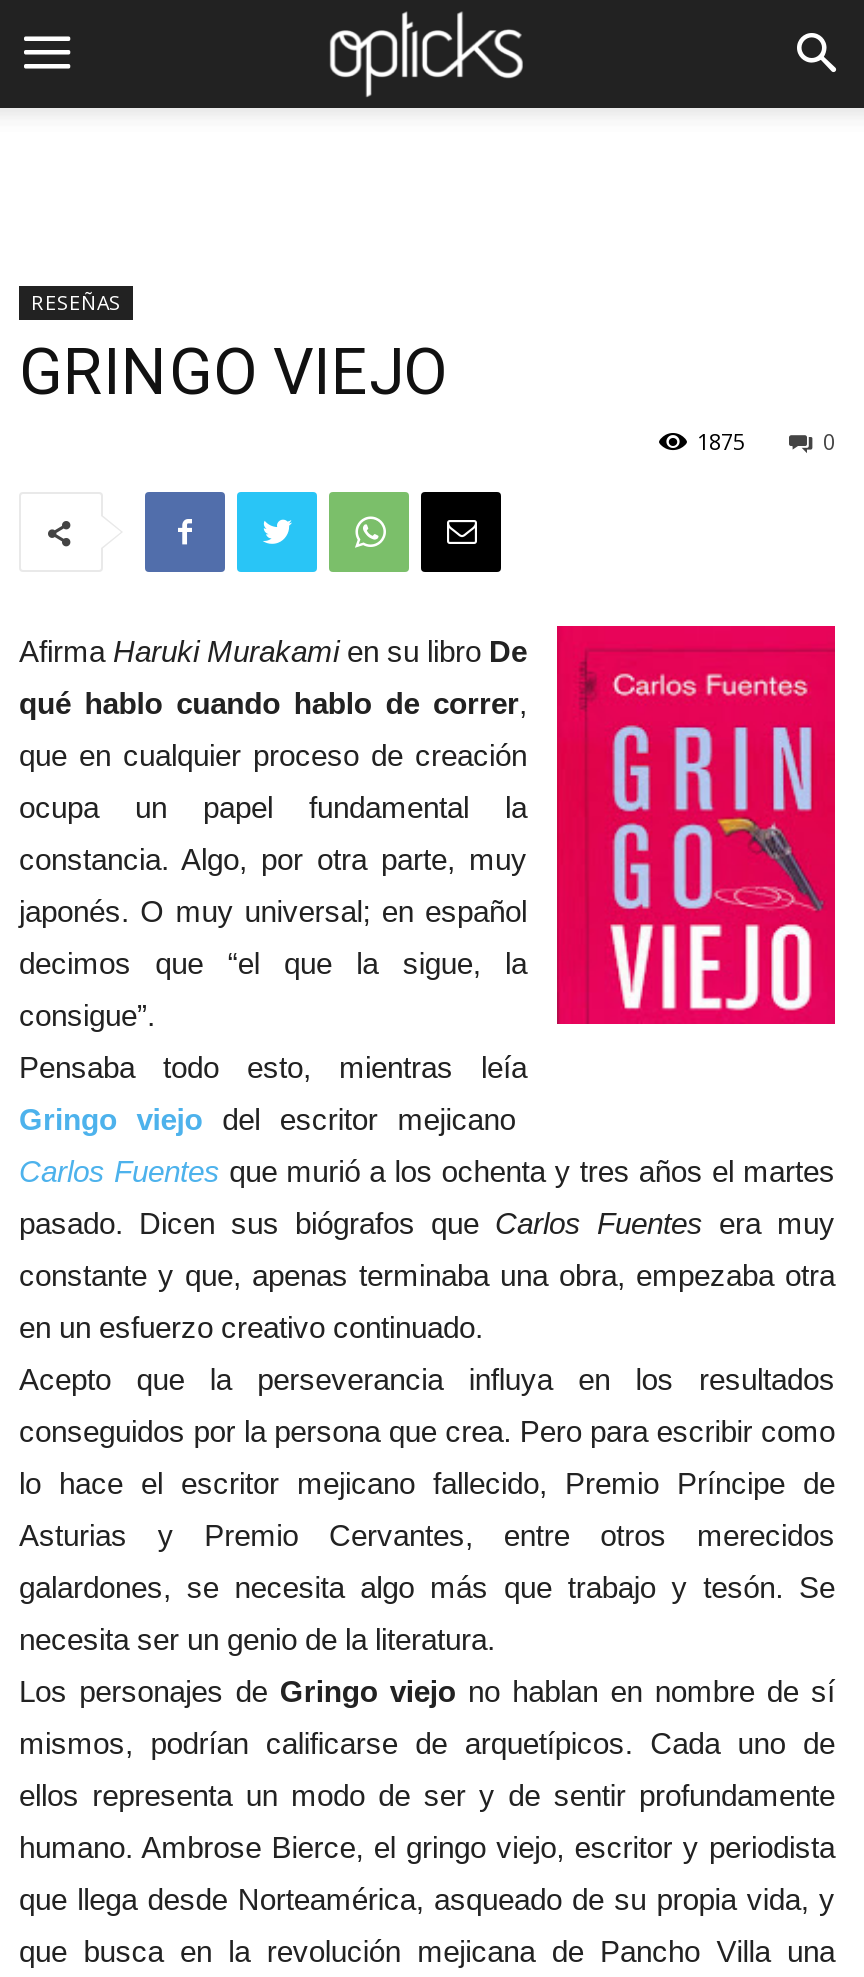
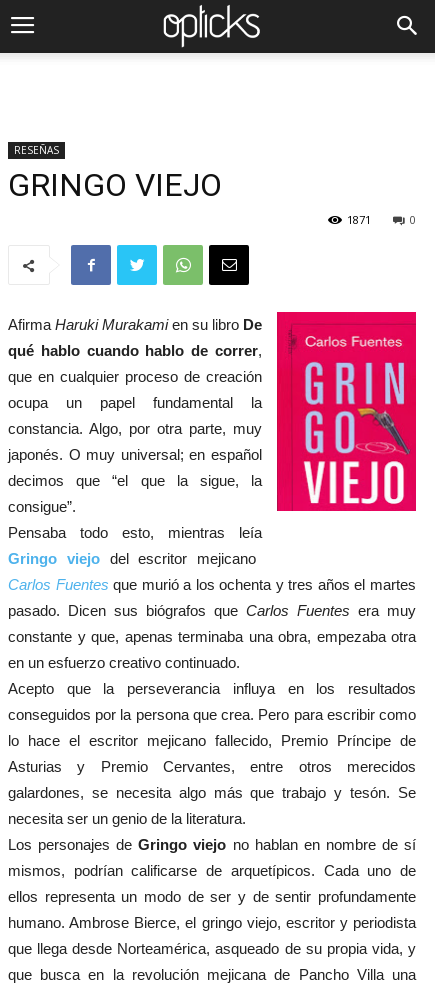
[697,426,745,456] 1875 -> [347,212,371,227] 1871

